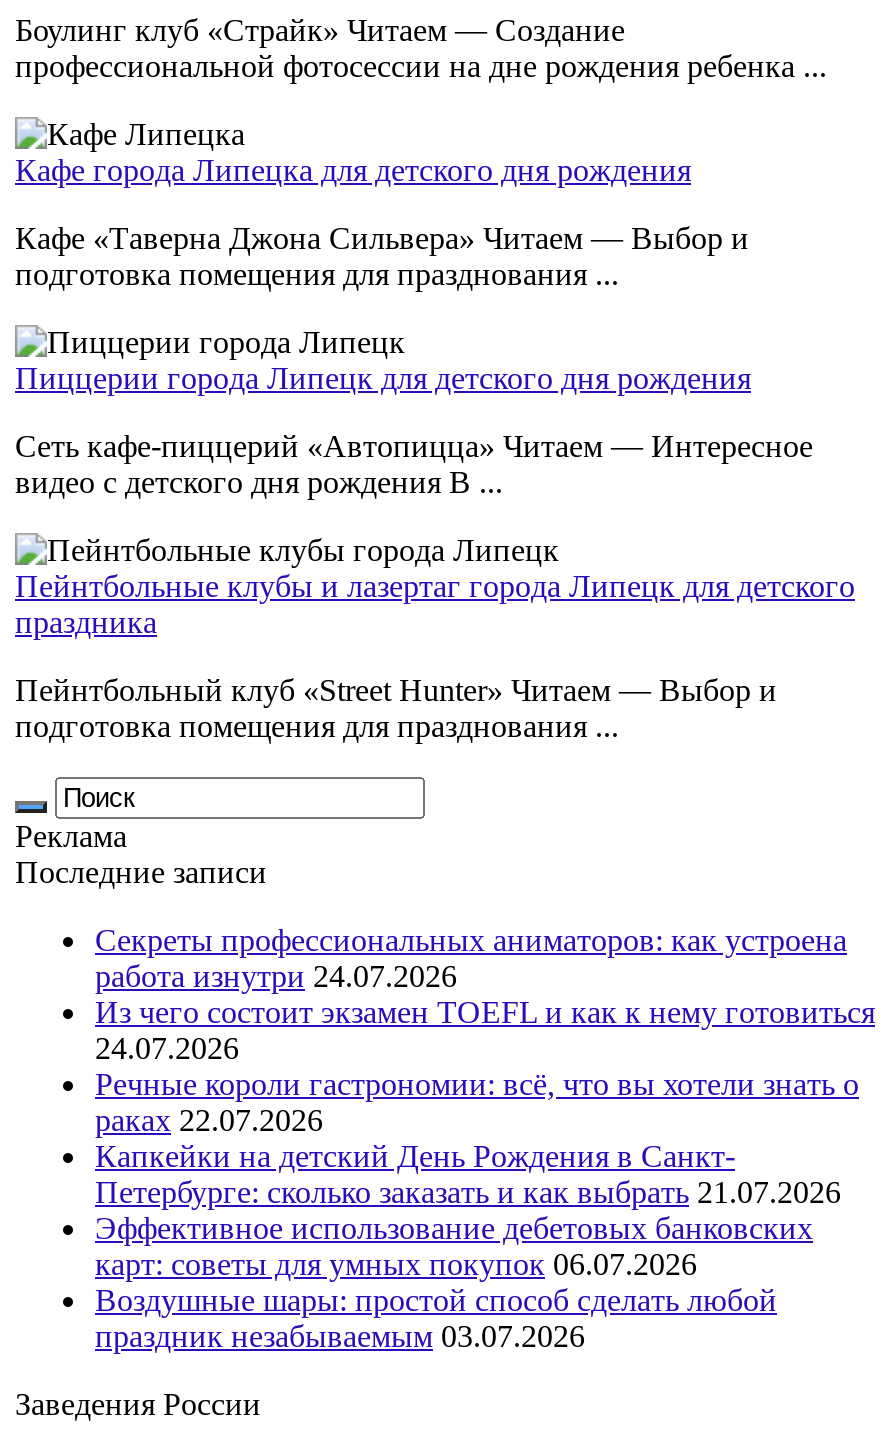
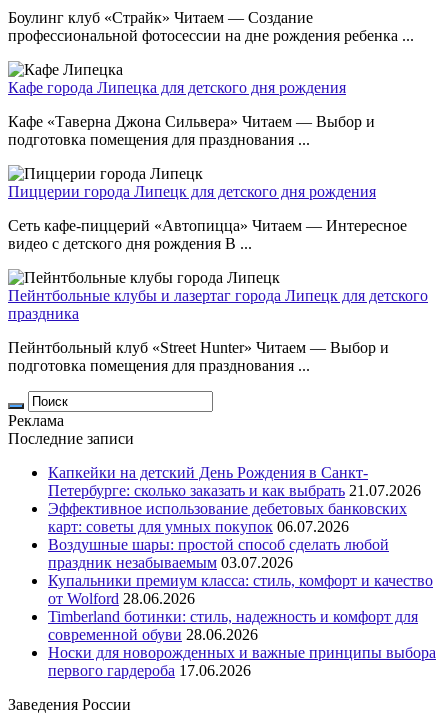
[95,923,875,1137] Секреты профессиональных аниматоров: как устроена | работа изнутри 24.07.2026 | Из чего состоит экзамен TOEFL и как к нему готовиться | 24.07.2026 | Речные короли гастрономии: всё, что вы хотели знать о | раках 22.07.2026 -> none
moved [95,1139,841,1353] -> [48,464,421,571]: Капкейки на детский День Рождения в Санкт- | Петербурге: сколько заказать и как выбрать 21.07.2026 | Эффективное использование дебетовых банковских | карт: советы для умных покупок 06.07.2026 | Воздушные шары: простой способ сделать любой | праздник незабываемым 03.07.2026
none -> [48,572,436,679] Купальники премиум класса: стиль, комфорт и качество | от Wolford 28.06.2026 | Timberland ботинки: стиль, надежность и комфорт для | современной обуви 28.06.2026 | Носки для новорожденных и важные принципы выбора | первого гардероба 17.06.2026

